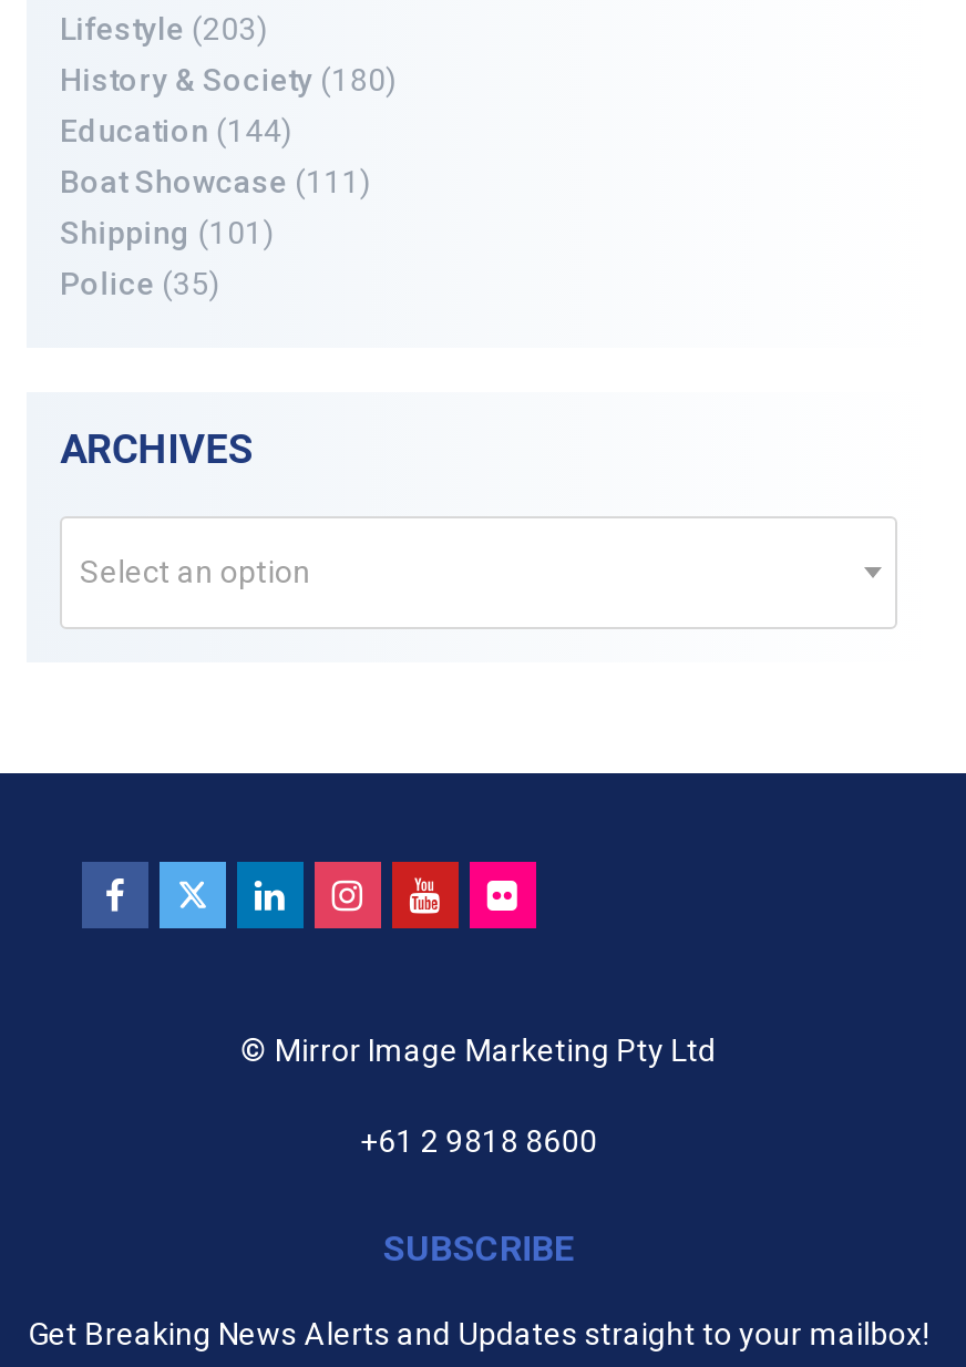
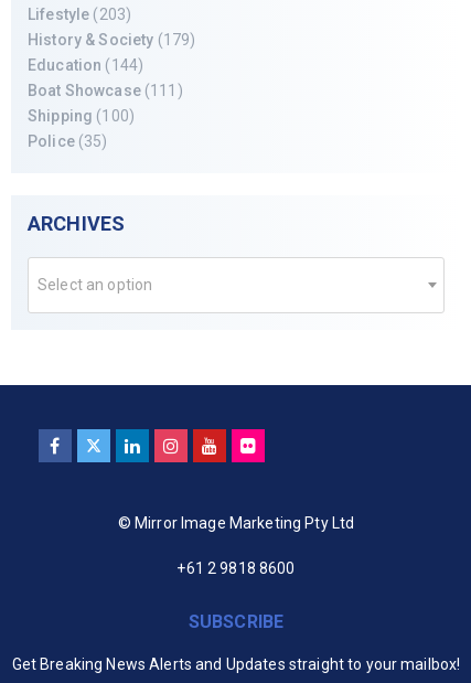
[60,62,397,97] History & Society (180) -> [28,31,195,49] History & Society (179)
[60,215,275,250] Shipping (101) -> [28,107,135,125] Shipping (100)

